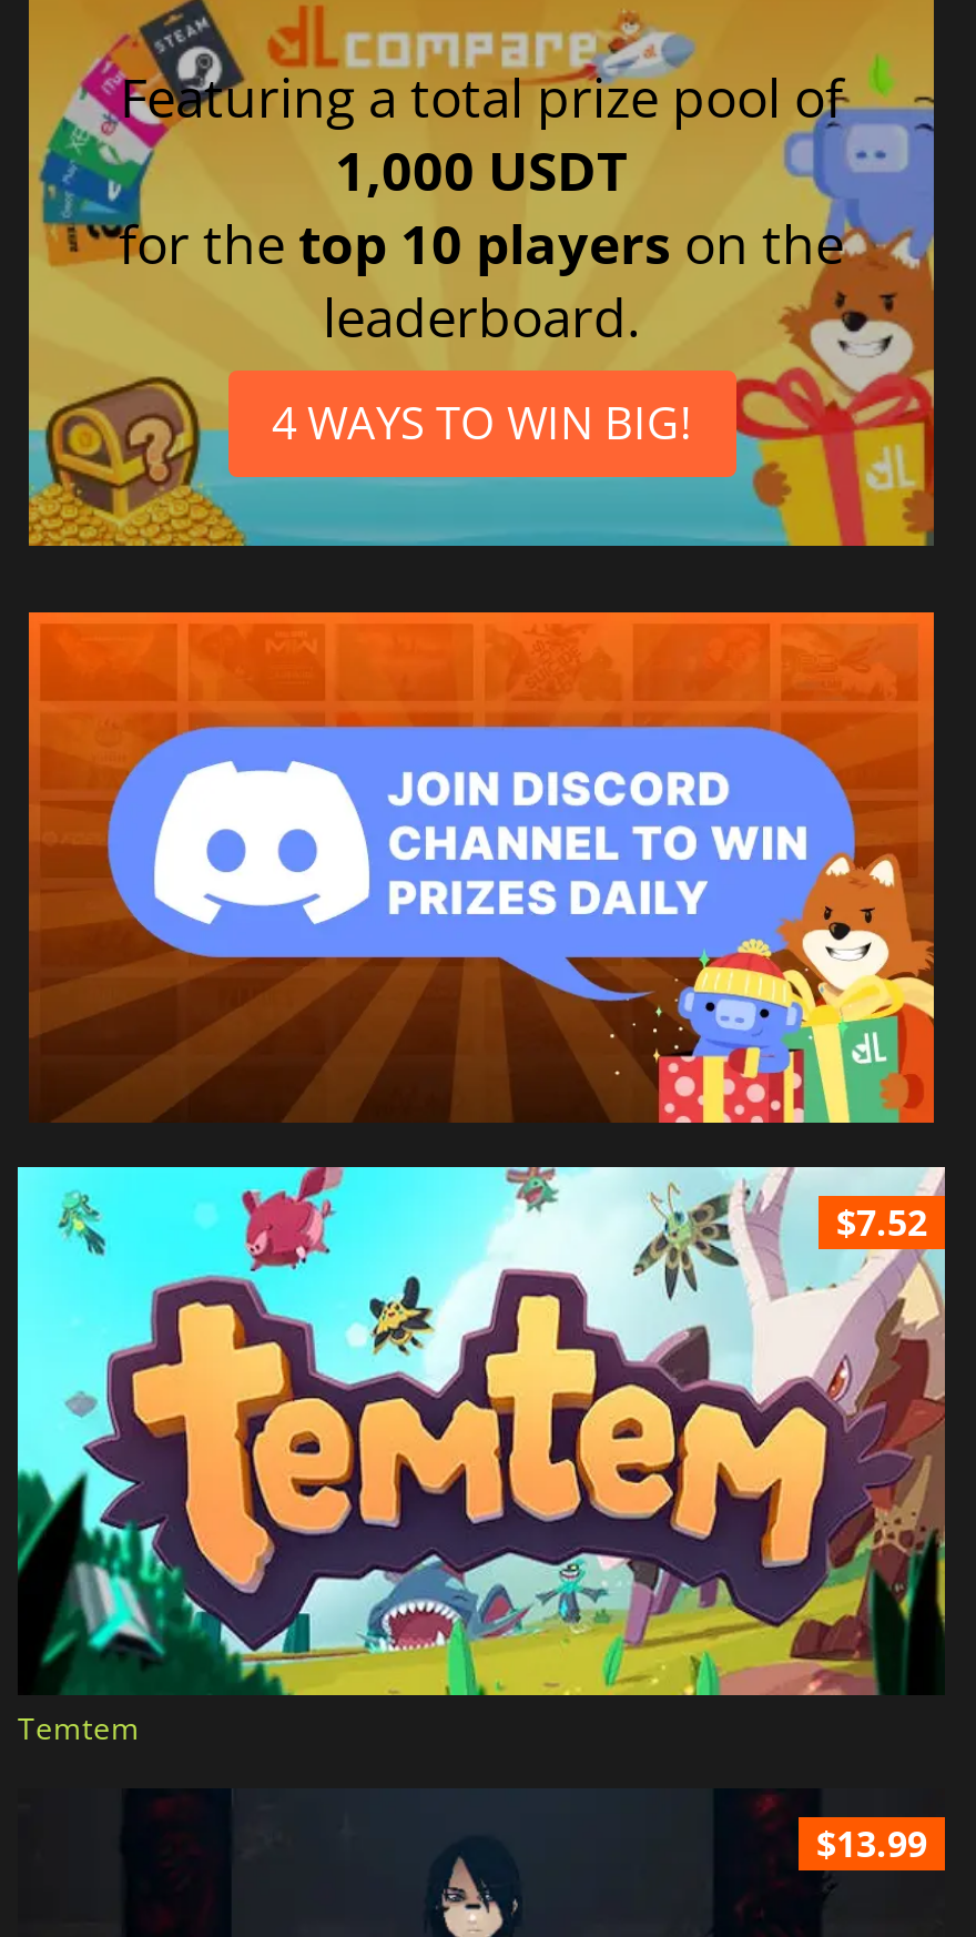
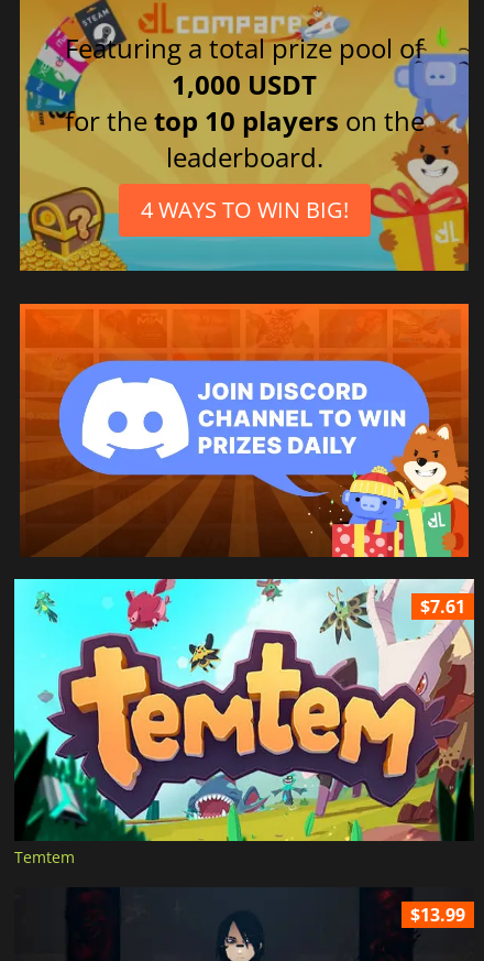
[836,1198,927,1247] $7.52 -> [420,594,465,618] $7.61

